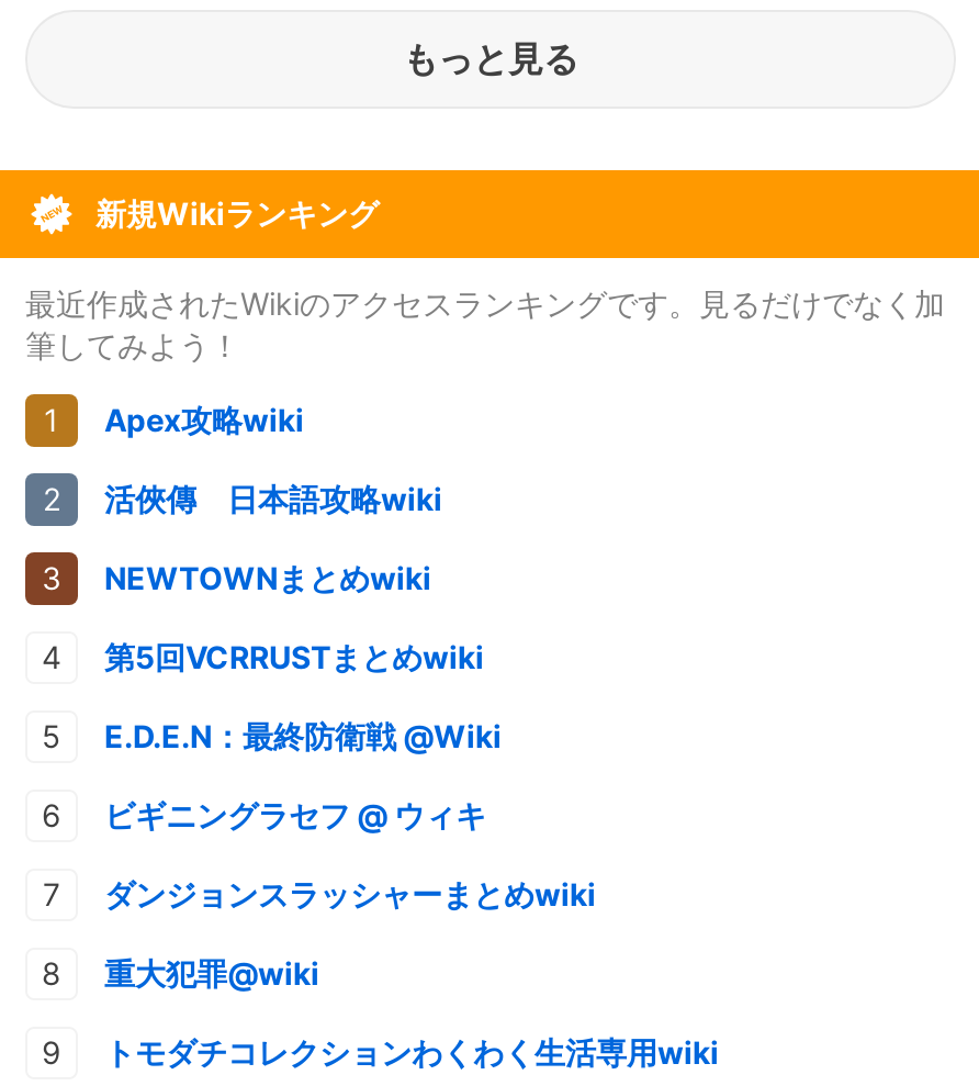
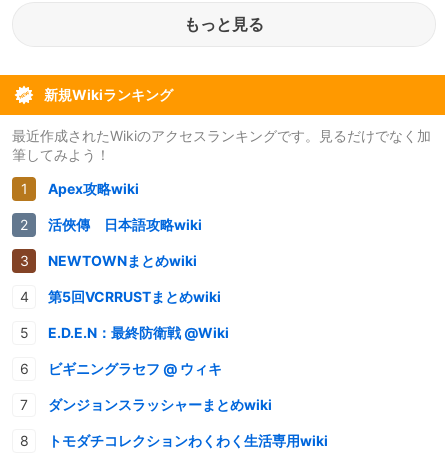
[104,953,319,991] 重大犯罪@wiki -> none

